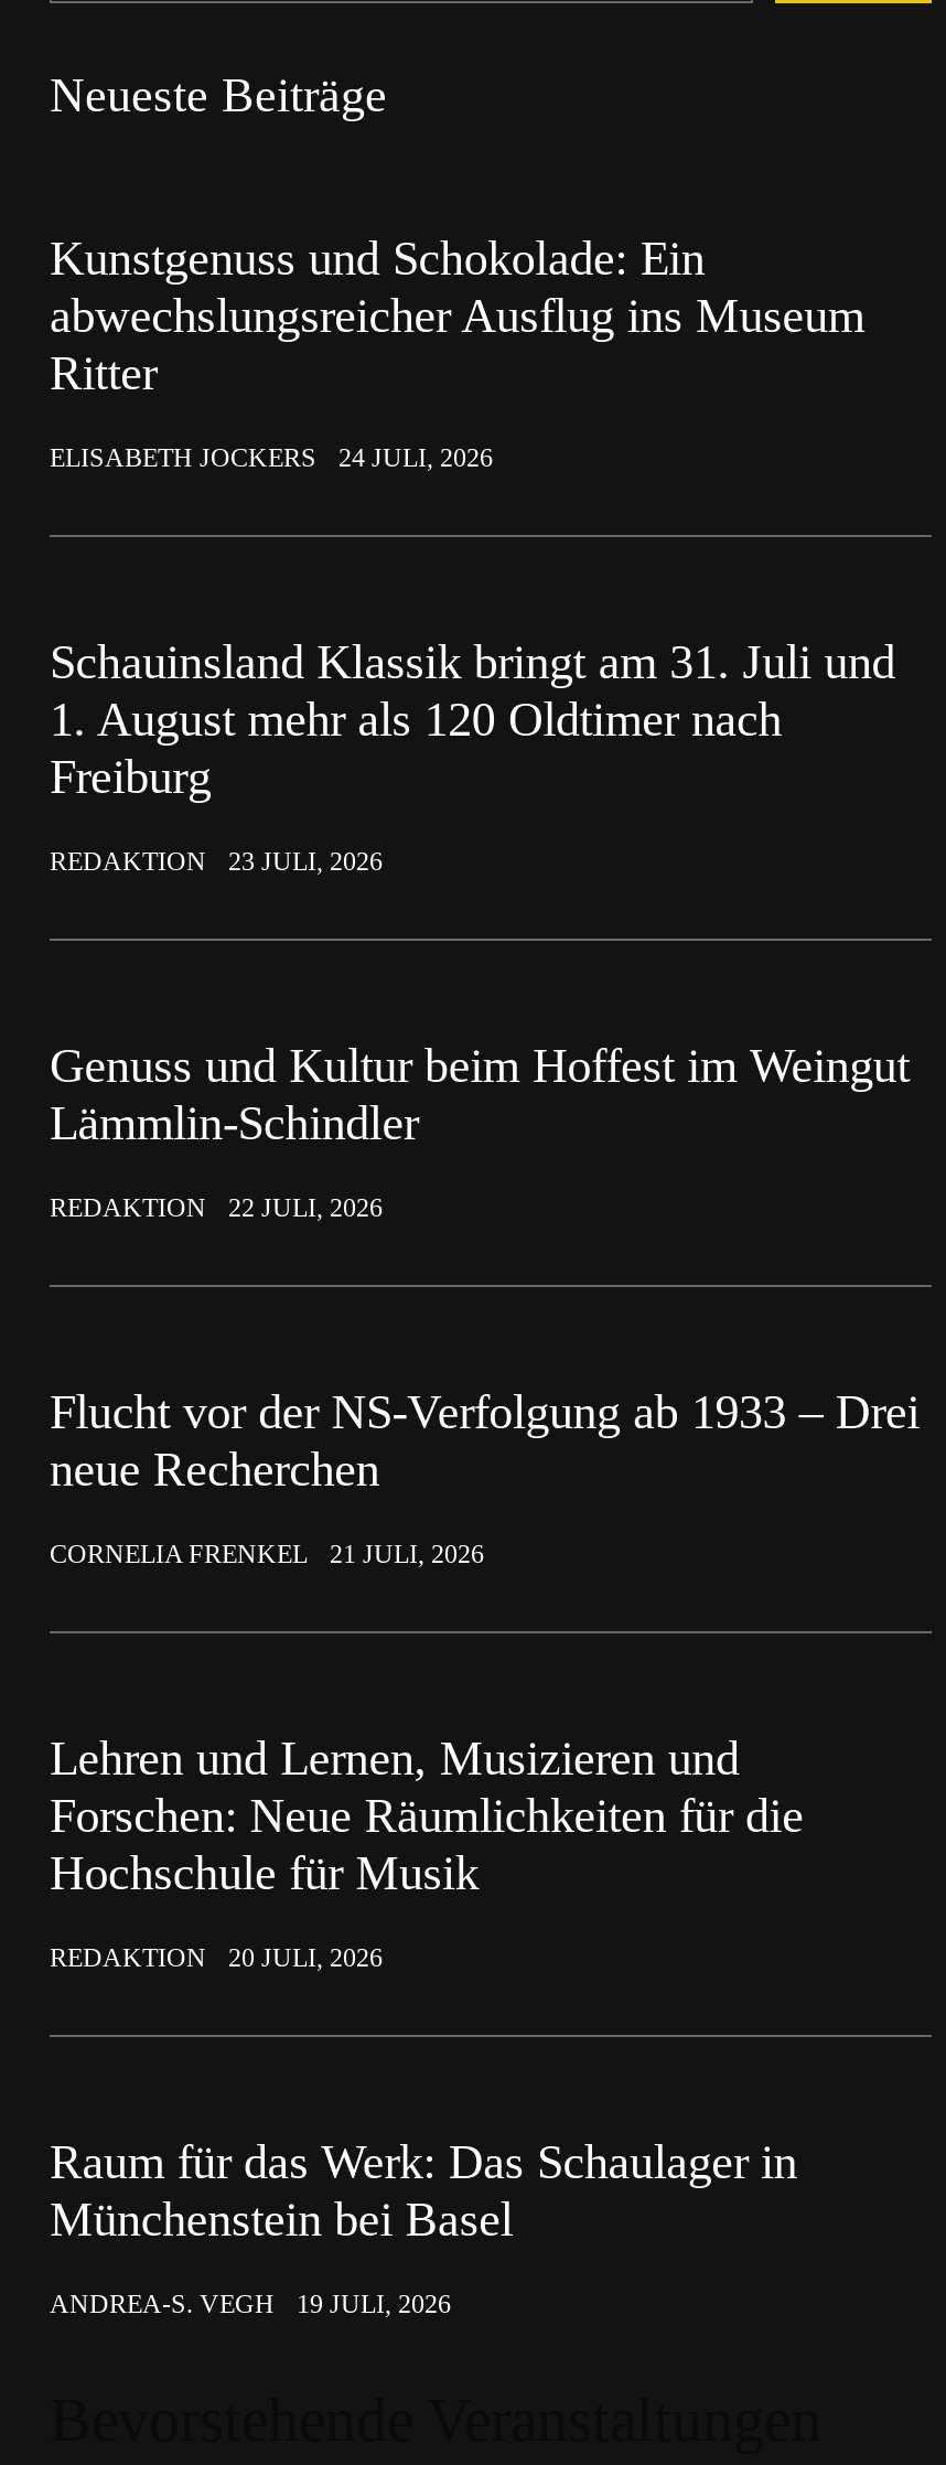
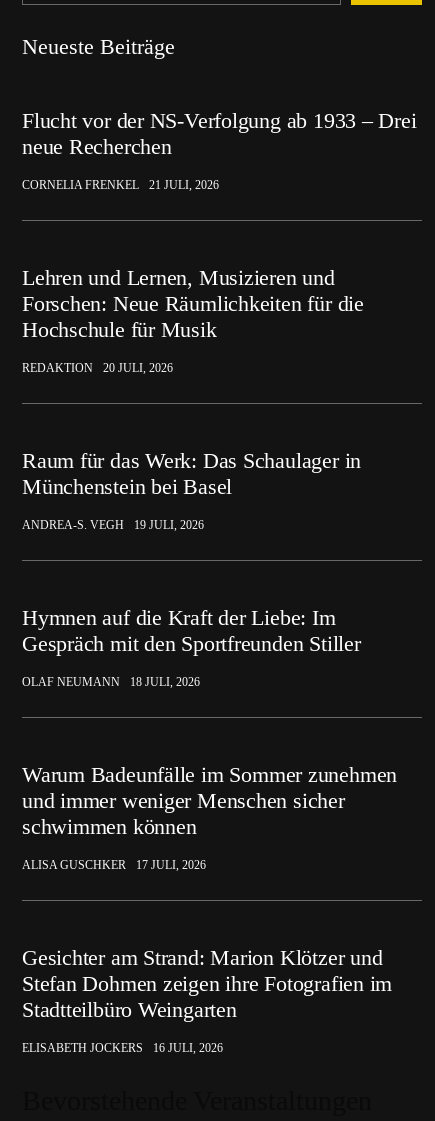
[50,231,865,473] Kunstgenuss und Schokolade: Ein | abwechslungsreicher Ausflug ins Museum | Ritter | 24 JULI, 2026 -> none
moved [50,442,316,473] -> [22,1041,143,1055]: ELISABETH JOCKERS
[50,634,895,877] Schauinsland Klassik bringt am 31. Juli und | 1. August mehr als 120 Oldtimer nach | Freiburg | REDAKTION | 23 JULI, 2026 -> none
[50,1038,910,1223] Genuss und Kultur beim Hoffest im Weingut | Lämmlin-Schindler | REDAKTION | 22 JULI, 2026 -> none
moved [50,1384,920,2319] -> [22,108,416,532]: Flucht vor der NS-Verfolgung ab 1933 – Drei | neue Recherchen | CORNELIA FRENKEL | ... | ANDREA-S. VEGH | 19 JULI, 2026
none -> [22,605,361,689] Hymnen auf die Kraft der Liebe: Im | Gespräch mit den Sportfreunden Stiller | OLAF NEUMANN | 18 JULI, 2026
none -> [22,762,397,872] Warum Badeunfälle im Sommer zunehmen | und immer weniger Menschen sicher | schwimmen können | ALISA GUSCHKER | 17 JULI, 2026
none -> [22,945,392,1055] Gesichter am Strand: Marion Klötzer und | Stefan Dohmen zeigen ihre Fotografien im | Stadtteilbüro Weingarten | 16 JULI, 2026

